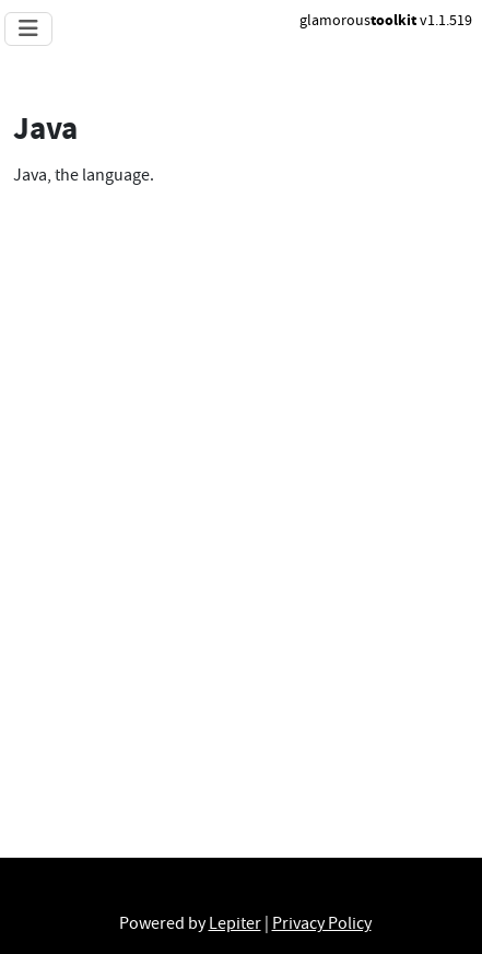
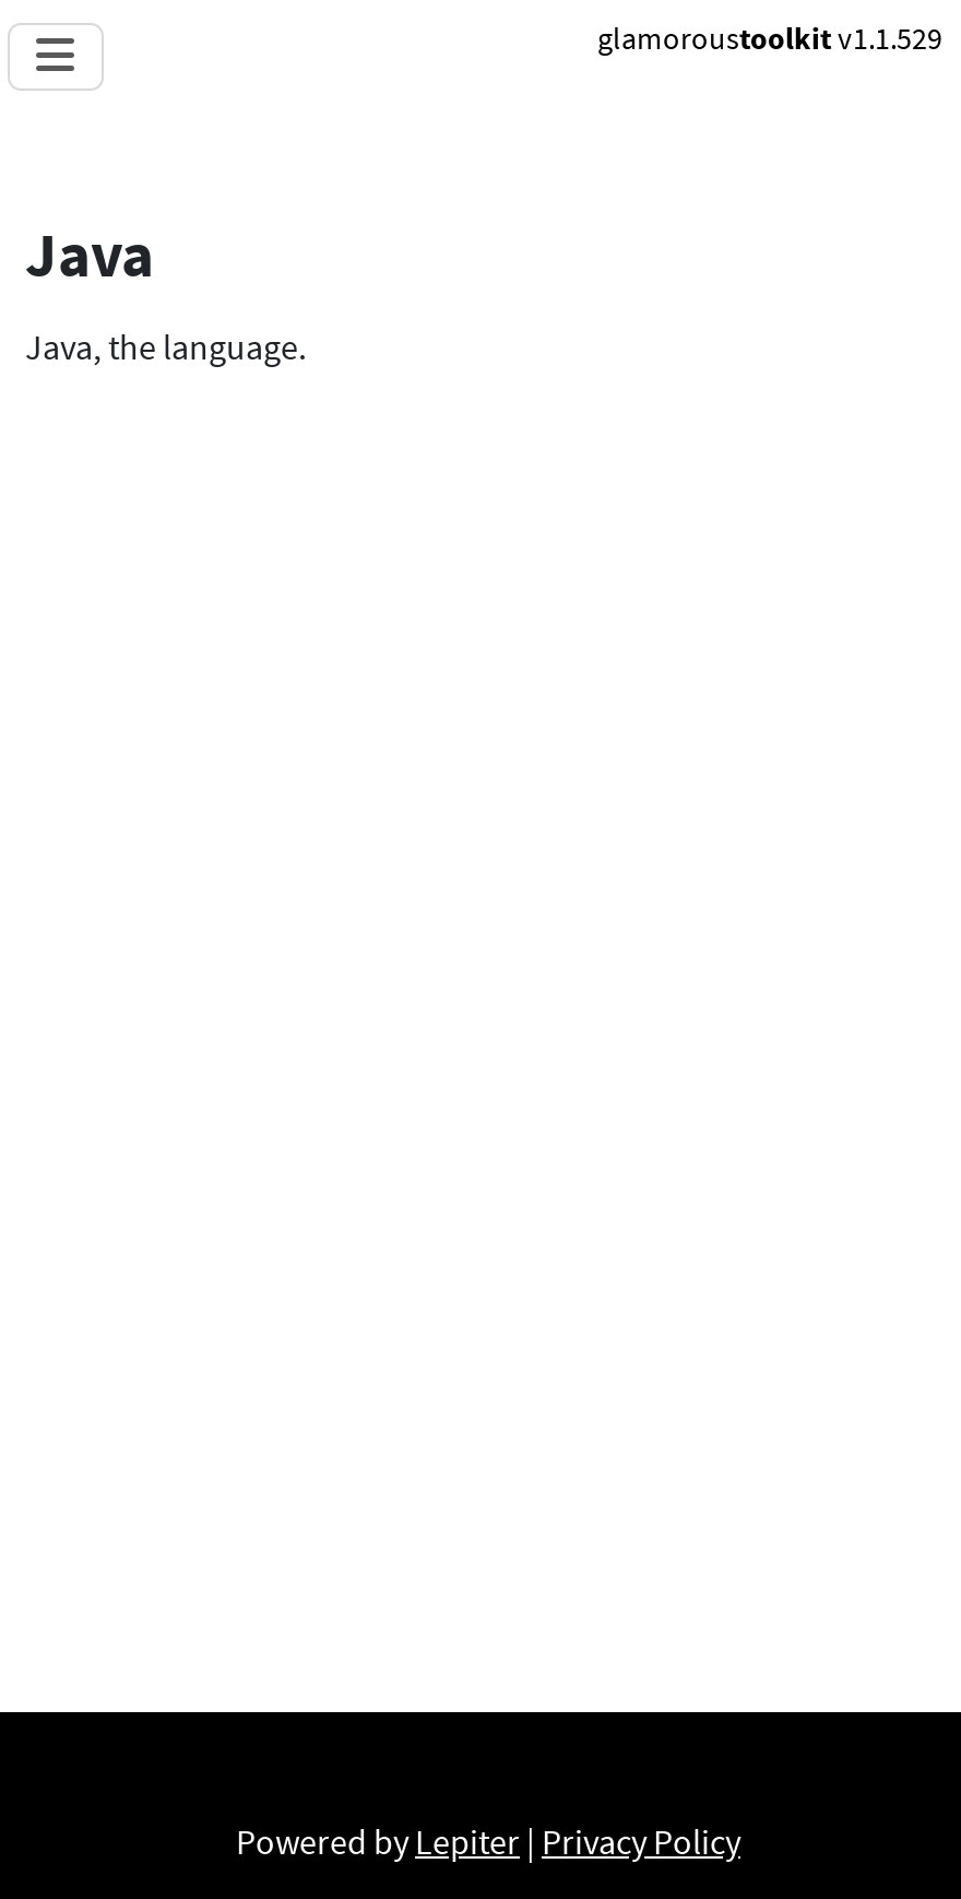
[299,10,472,31] glamoroustoolkit v1.1.519 -> [597,19,942,60] glamoroustoolkit v1.1.529

